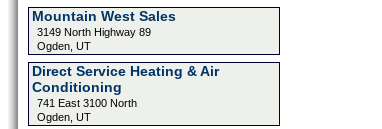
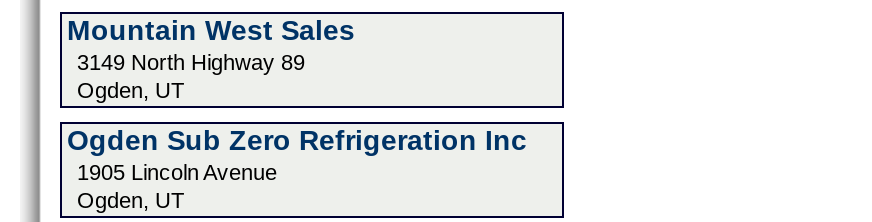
[31,63,218,109] Direct Service Heating & Air | Conditioning | 741 East 3100 North -> [67,124,527,184] Ogden Sub Zero Refrigeration Inc | 1905 Lincoln Avenue

